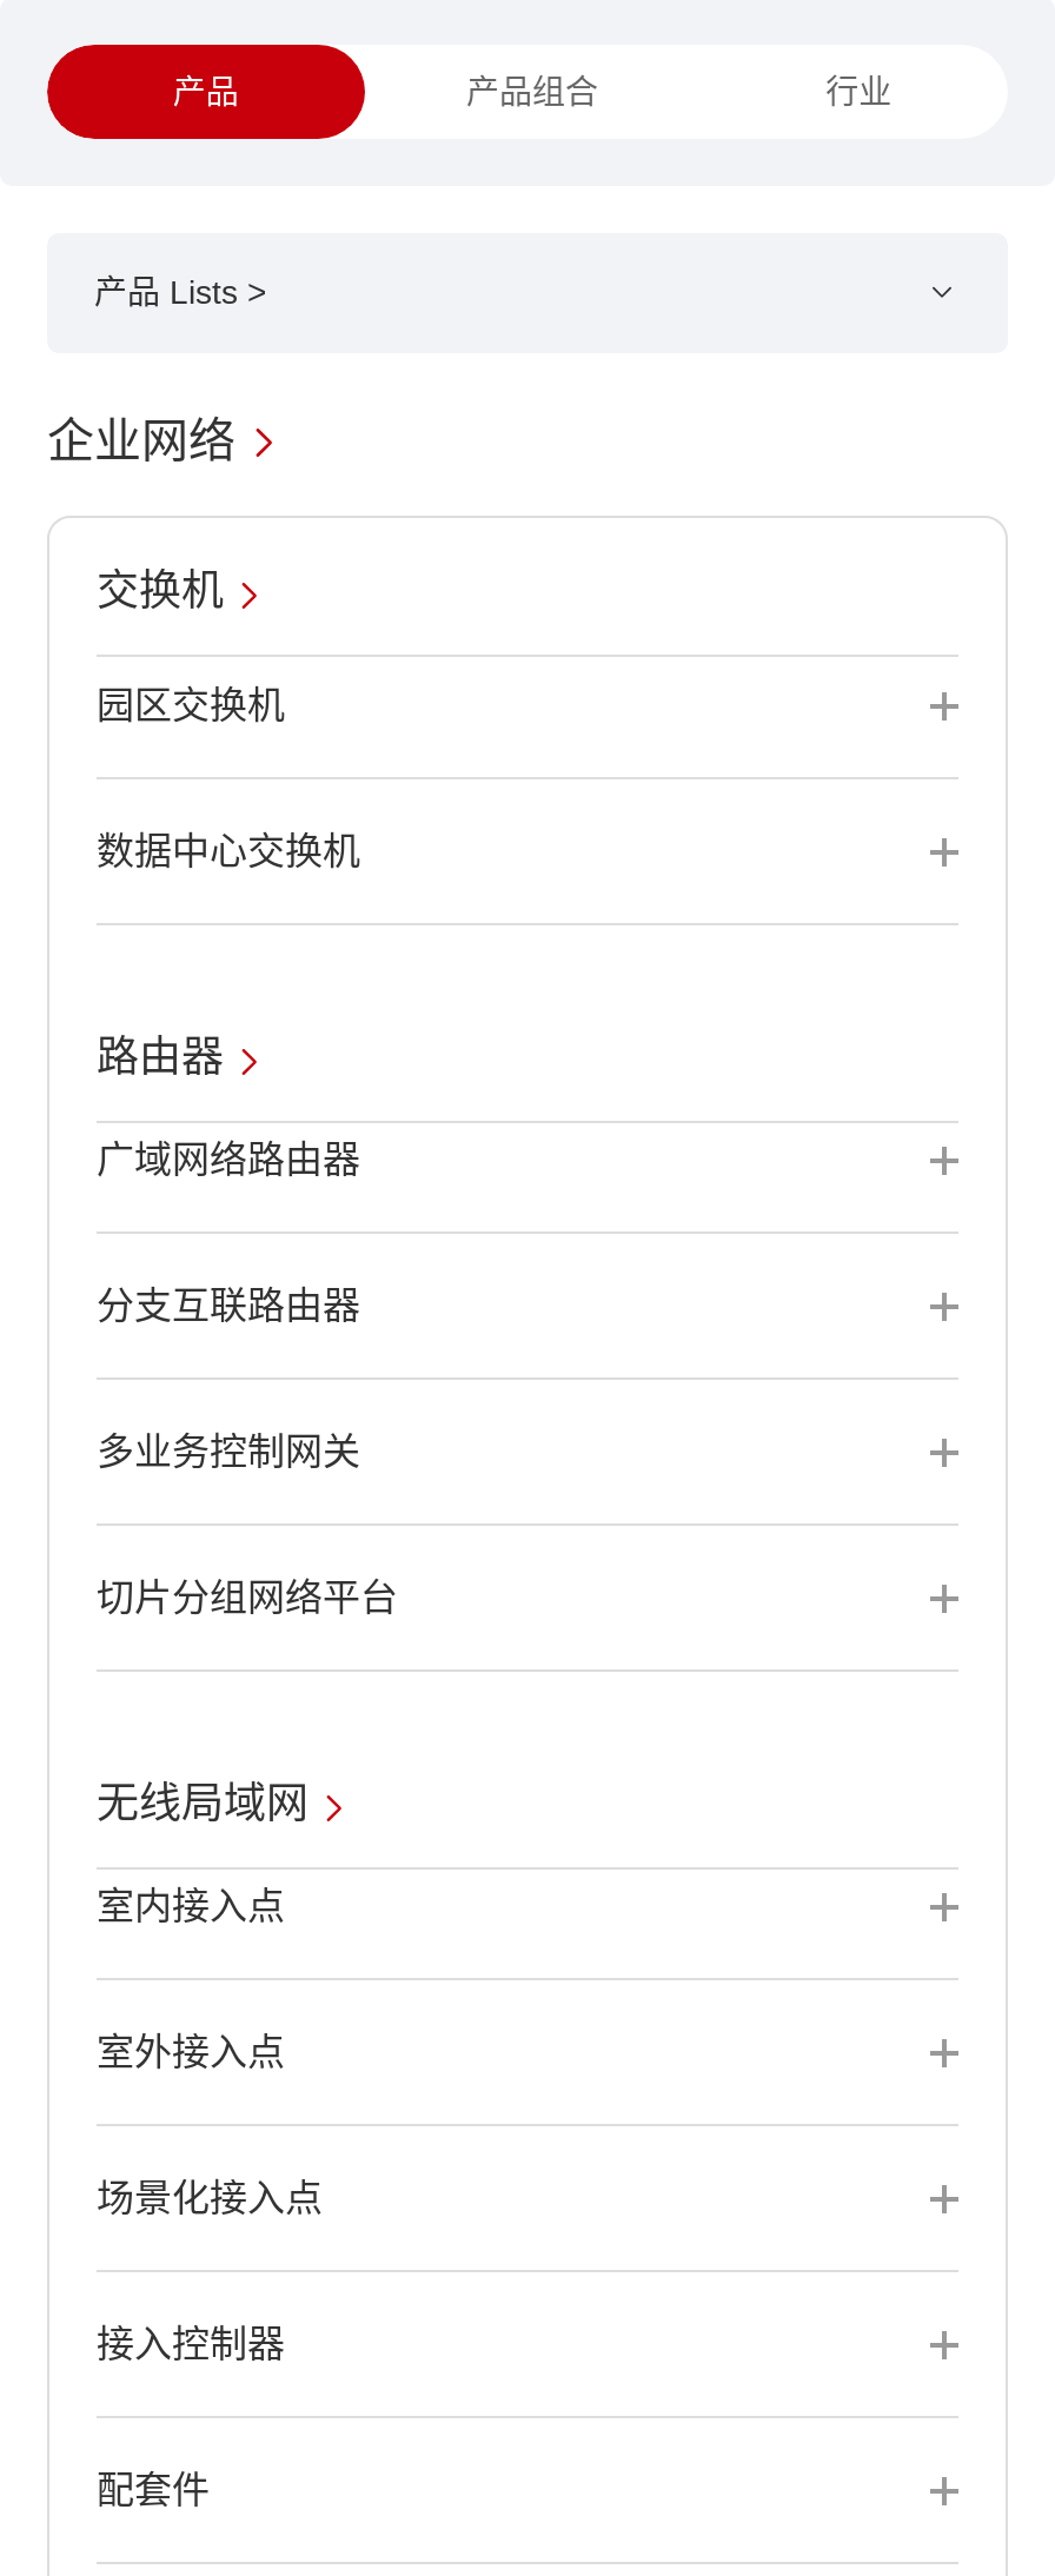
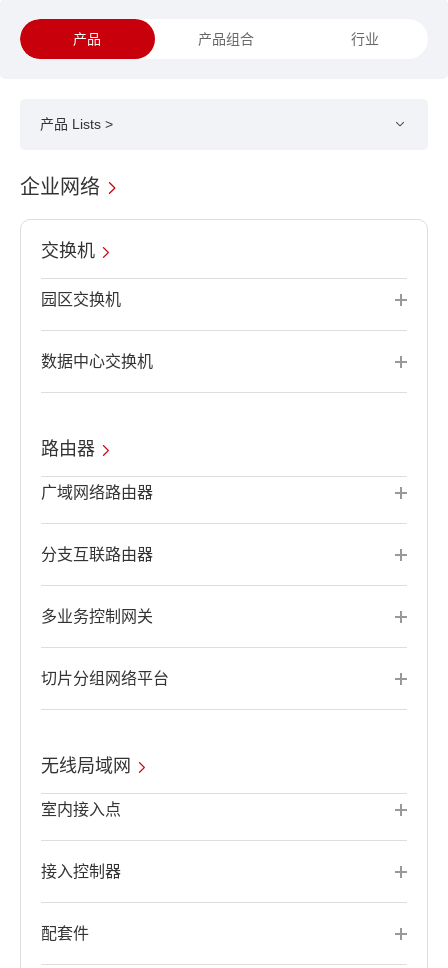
[97,2032,285,2072] 室外接入点 -> none
[97,2178,323,2218] 场景化接入点 -> none

